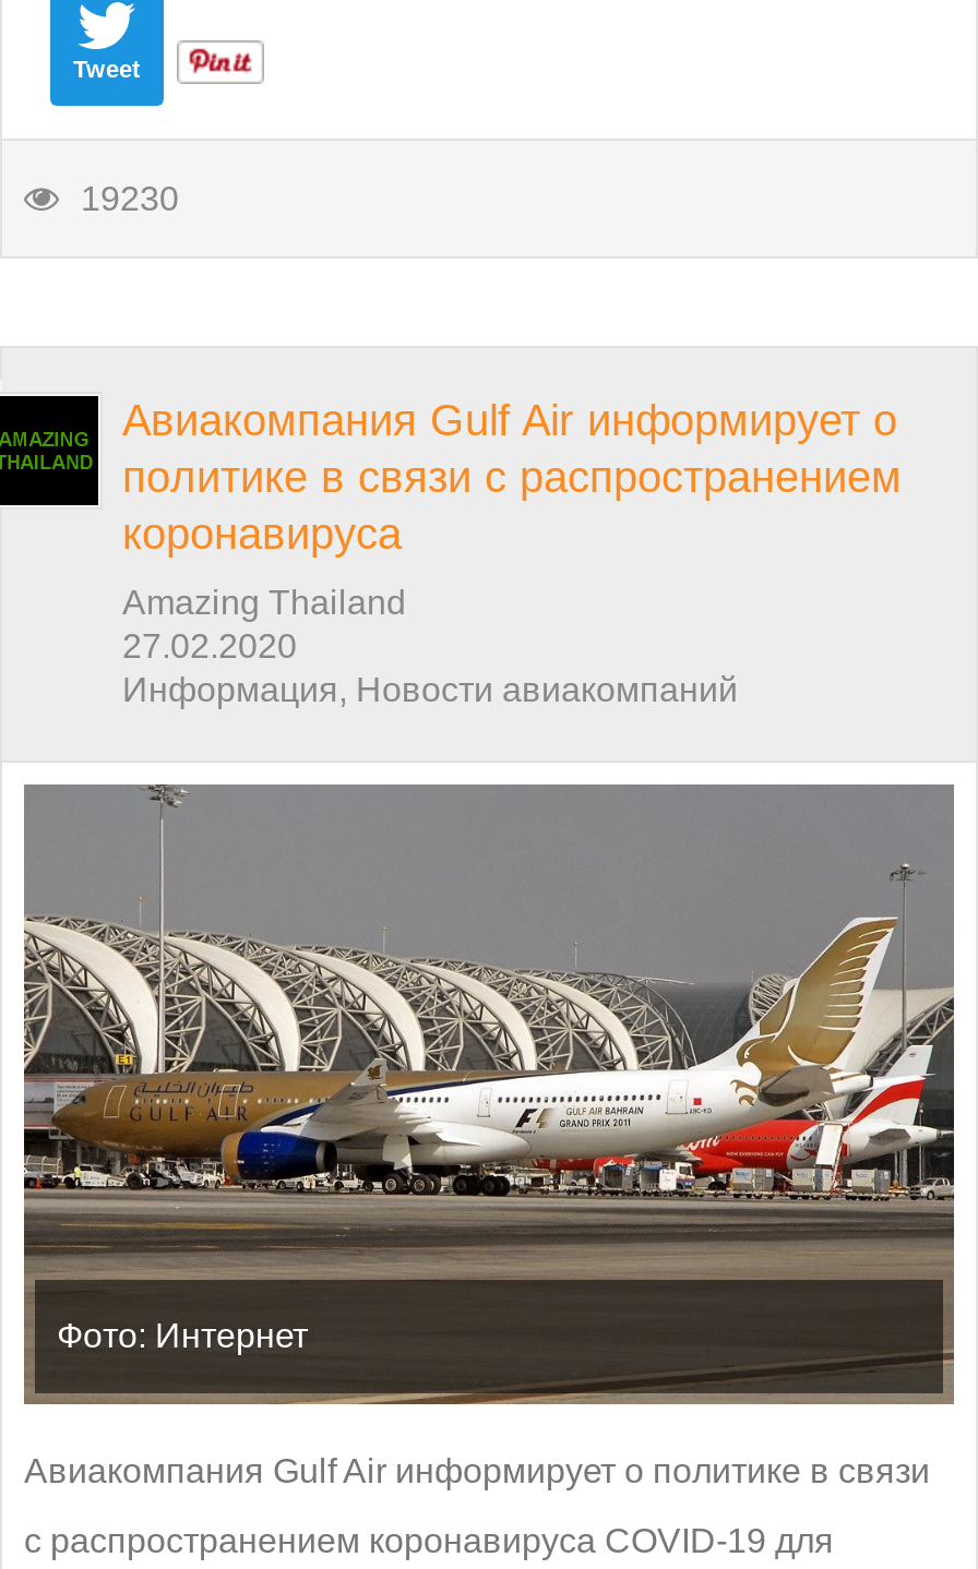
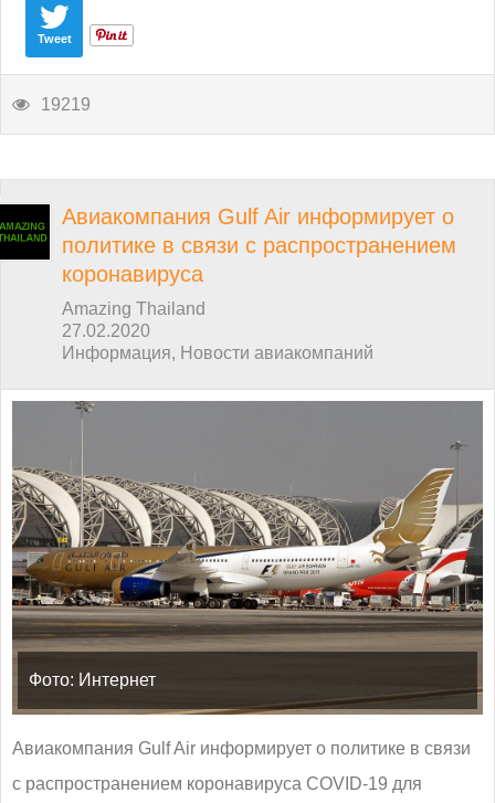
[63,179,179,216] 19230 -> [32,95,91,113] 19219

